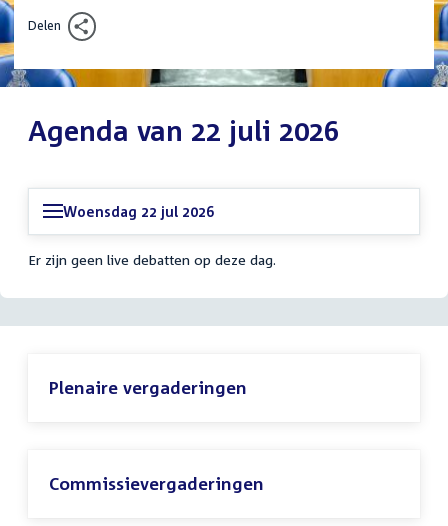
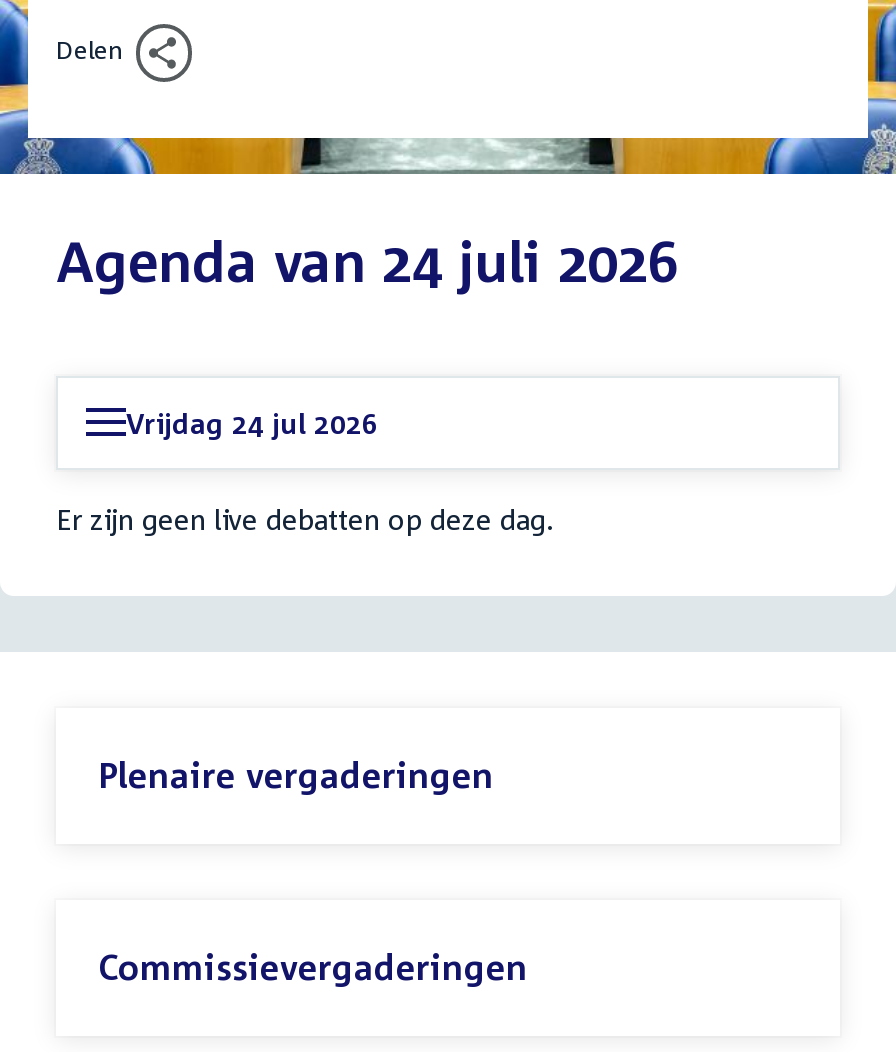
[28,114,339,147] Agenda van 22 juli 2026 -> [56,227,678,293] Agenda van 24 juli 2026
[63,203,214,220] Woensdag 22 jul 2026 -> [126,405,378,439] Vrijdag 24 jul 2026

